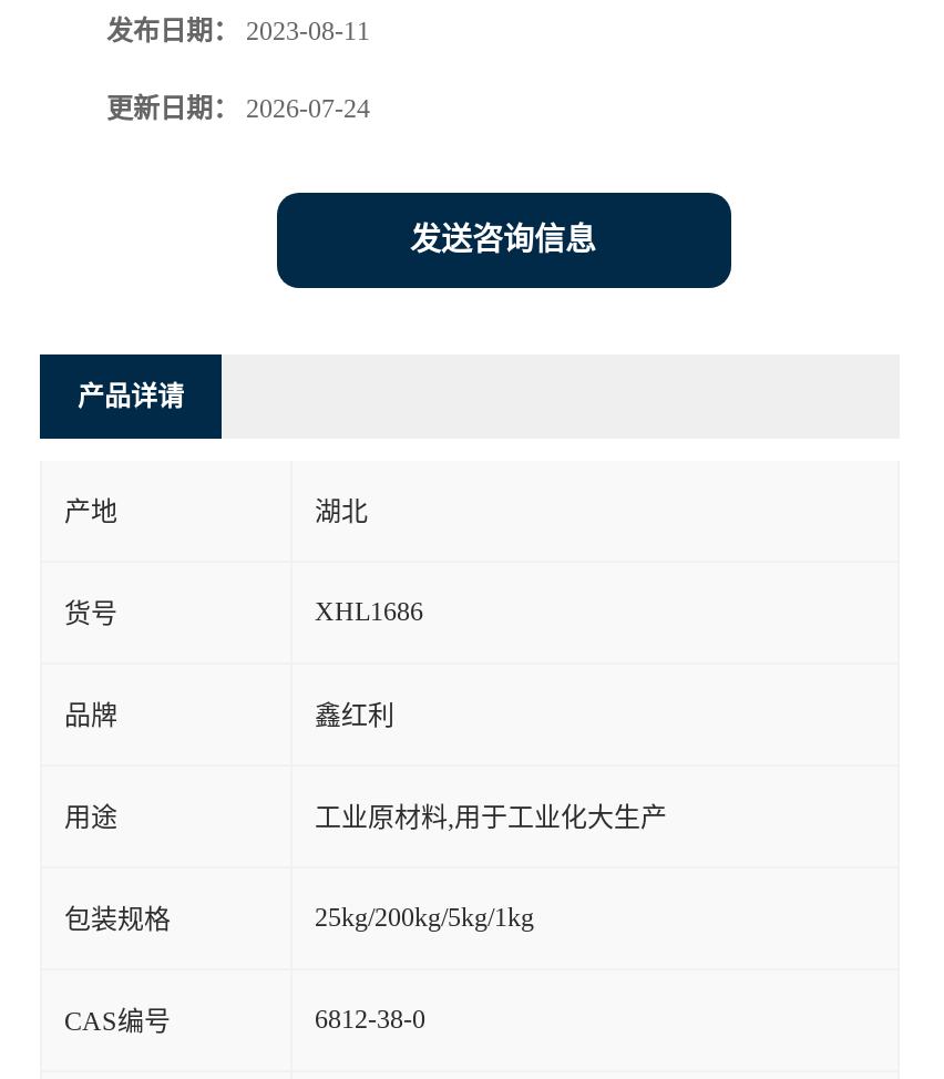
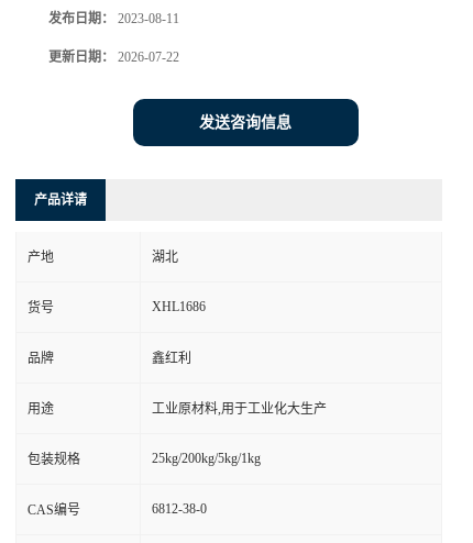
[106,94,370,125] 更新日期：2026-07-24 -> [48,50,179,65] 更新日期：2026-07-22

